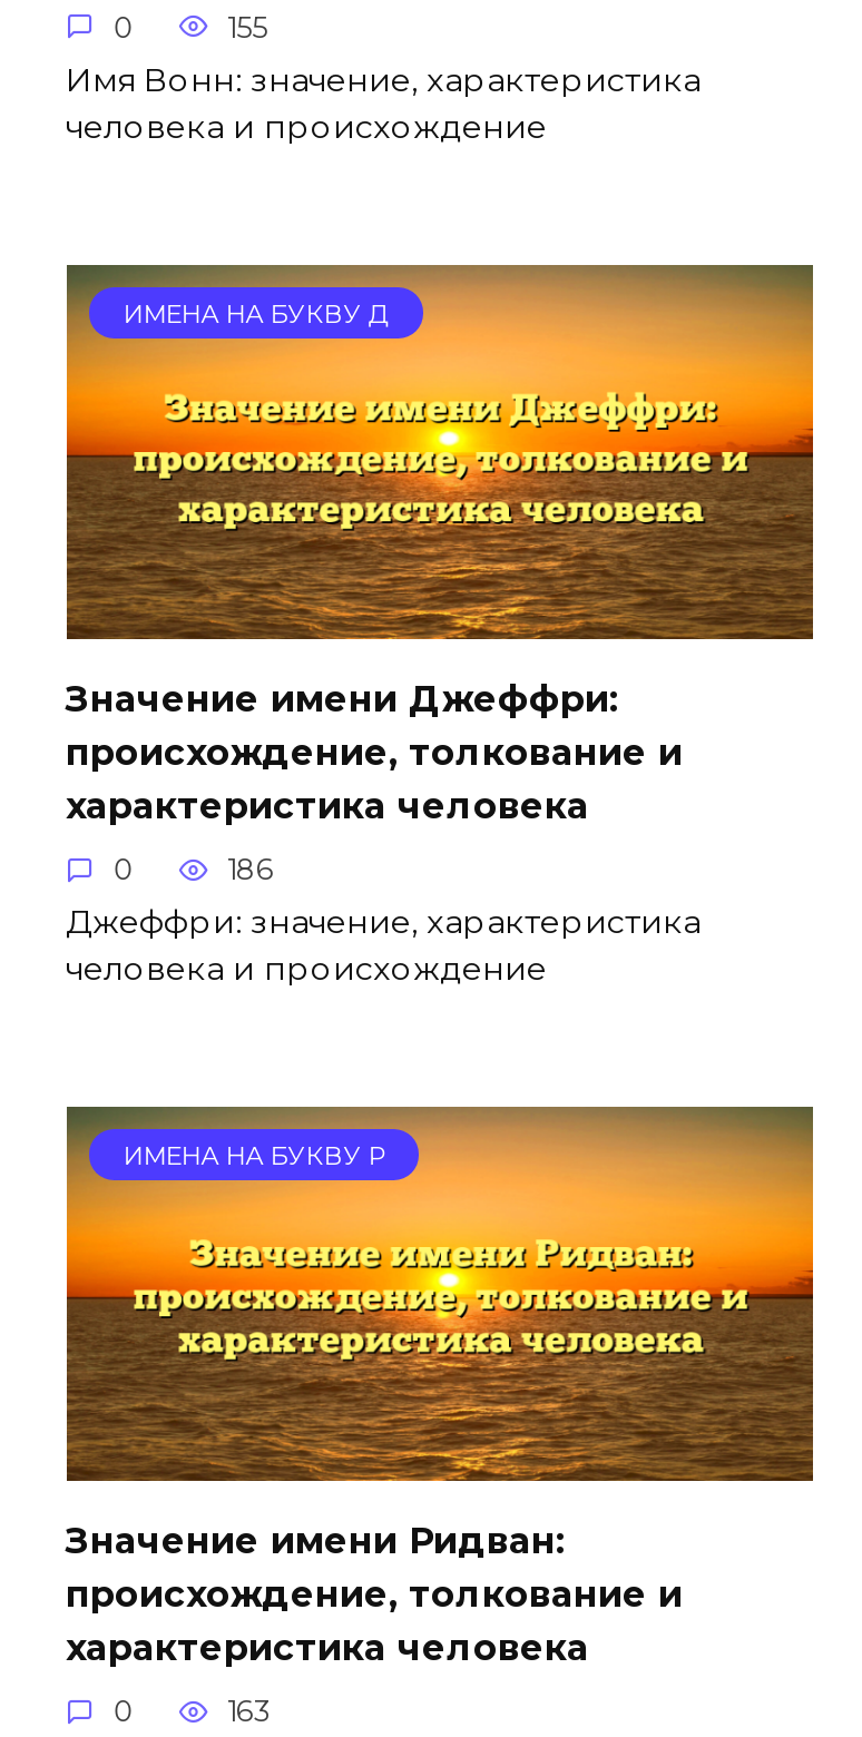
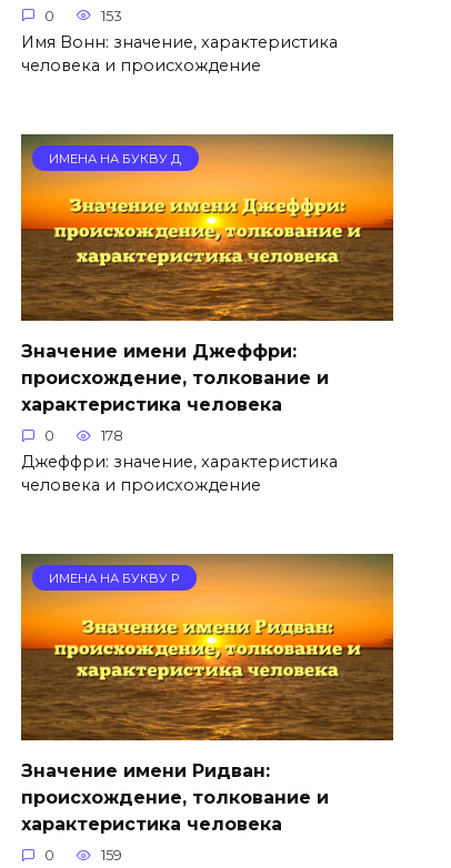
[227,11,267,44] 155 -> [101,8,122,24] 153
[227,853,274,887] 186 -> [101,427,123,444] 178
[227,1696,272,1729] 163 -> [101,847,122,864] 159

